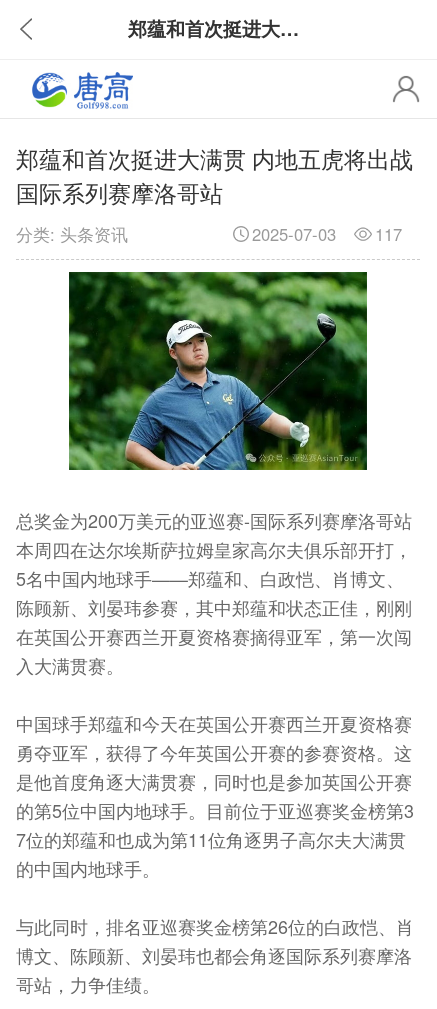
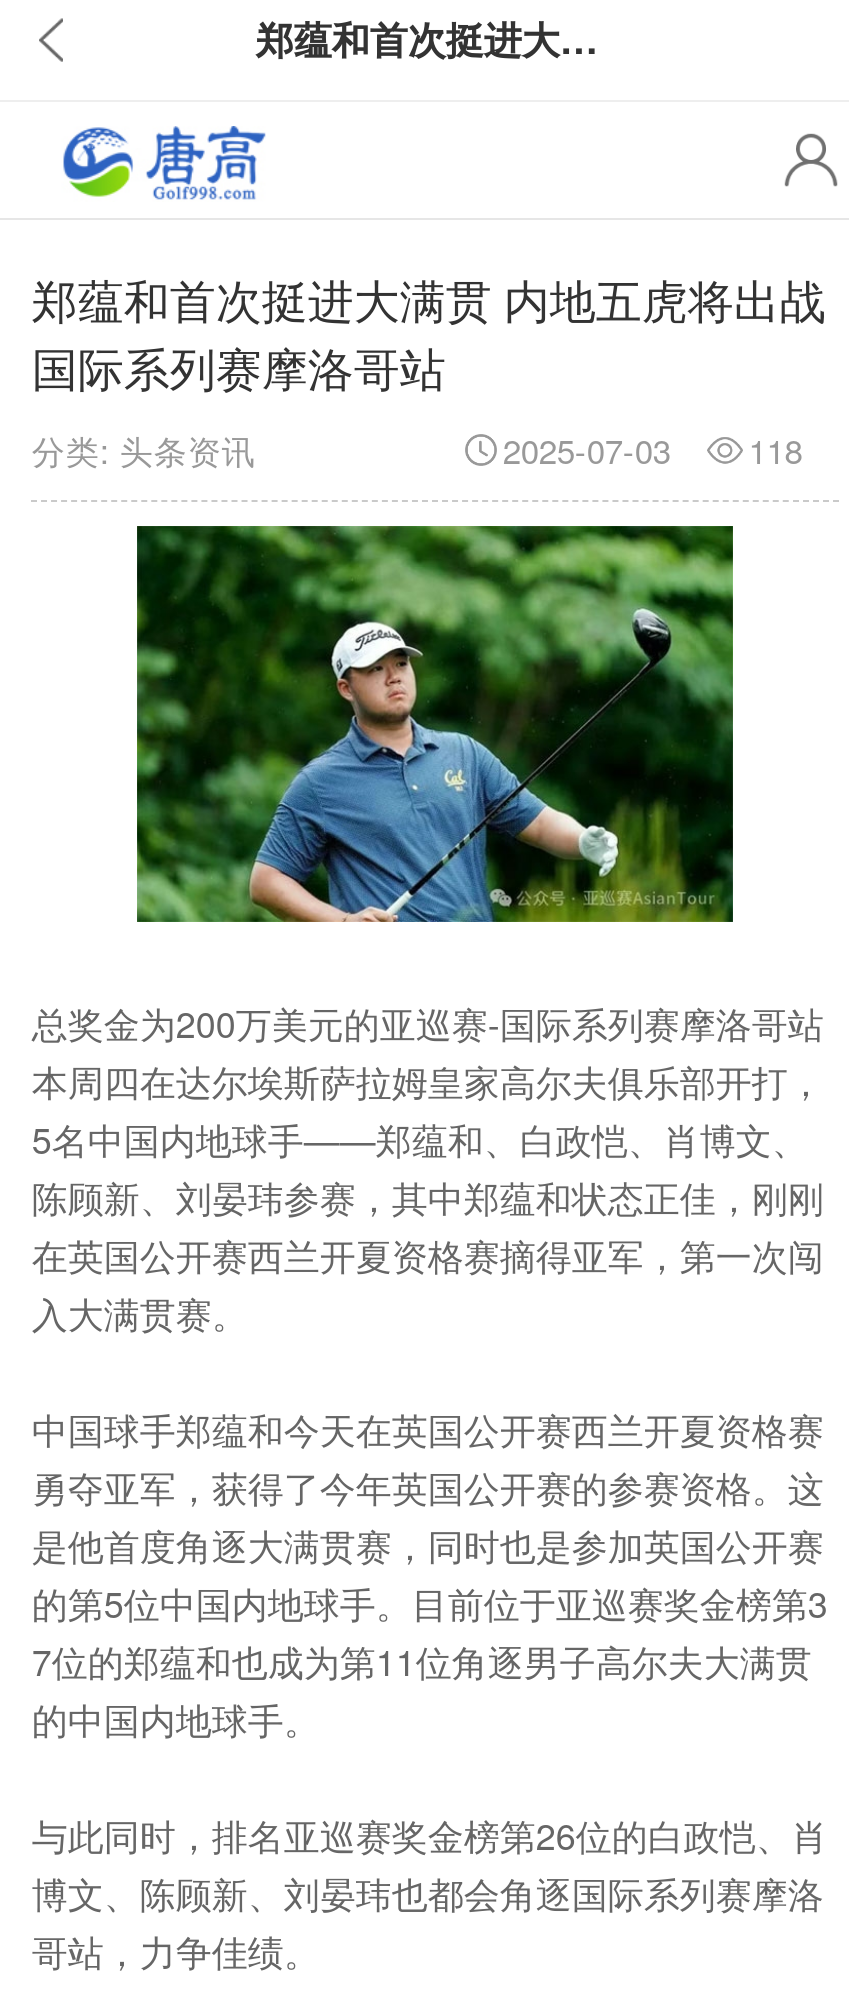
[252,222,402,246] 2025-07-03 117 -> [503,426,802,474] 2025-07-03 118

